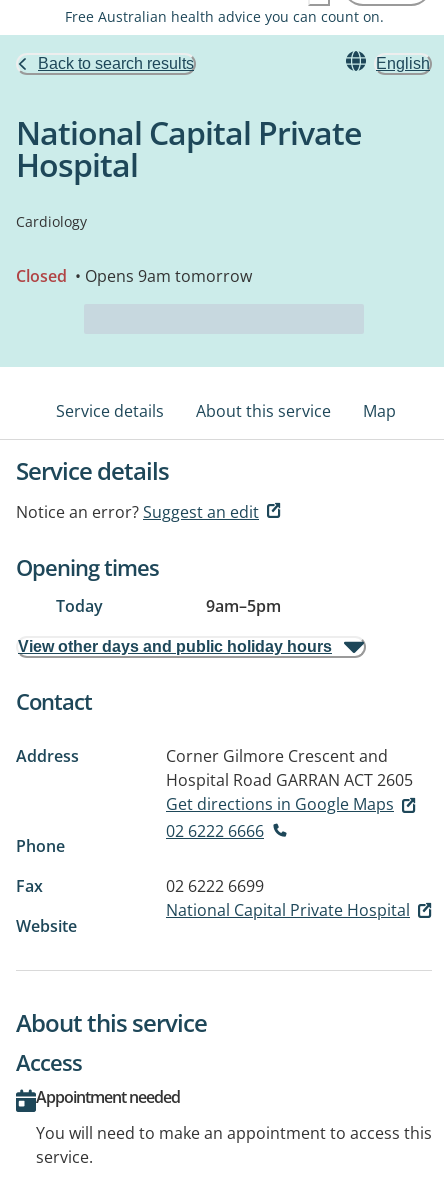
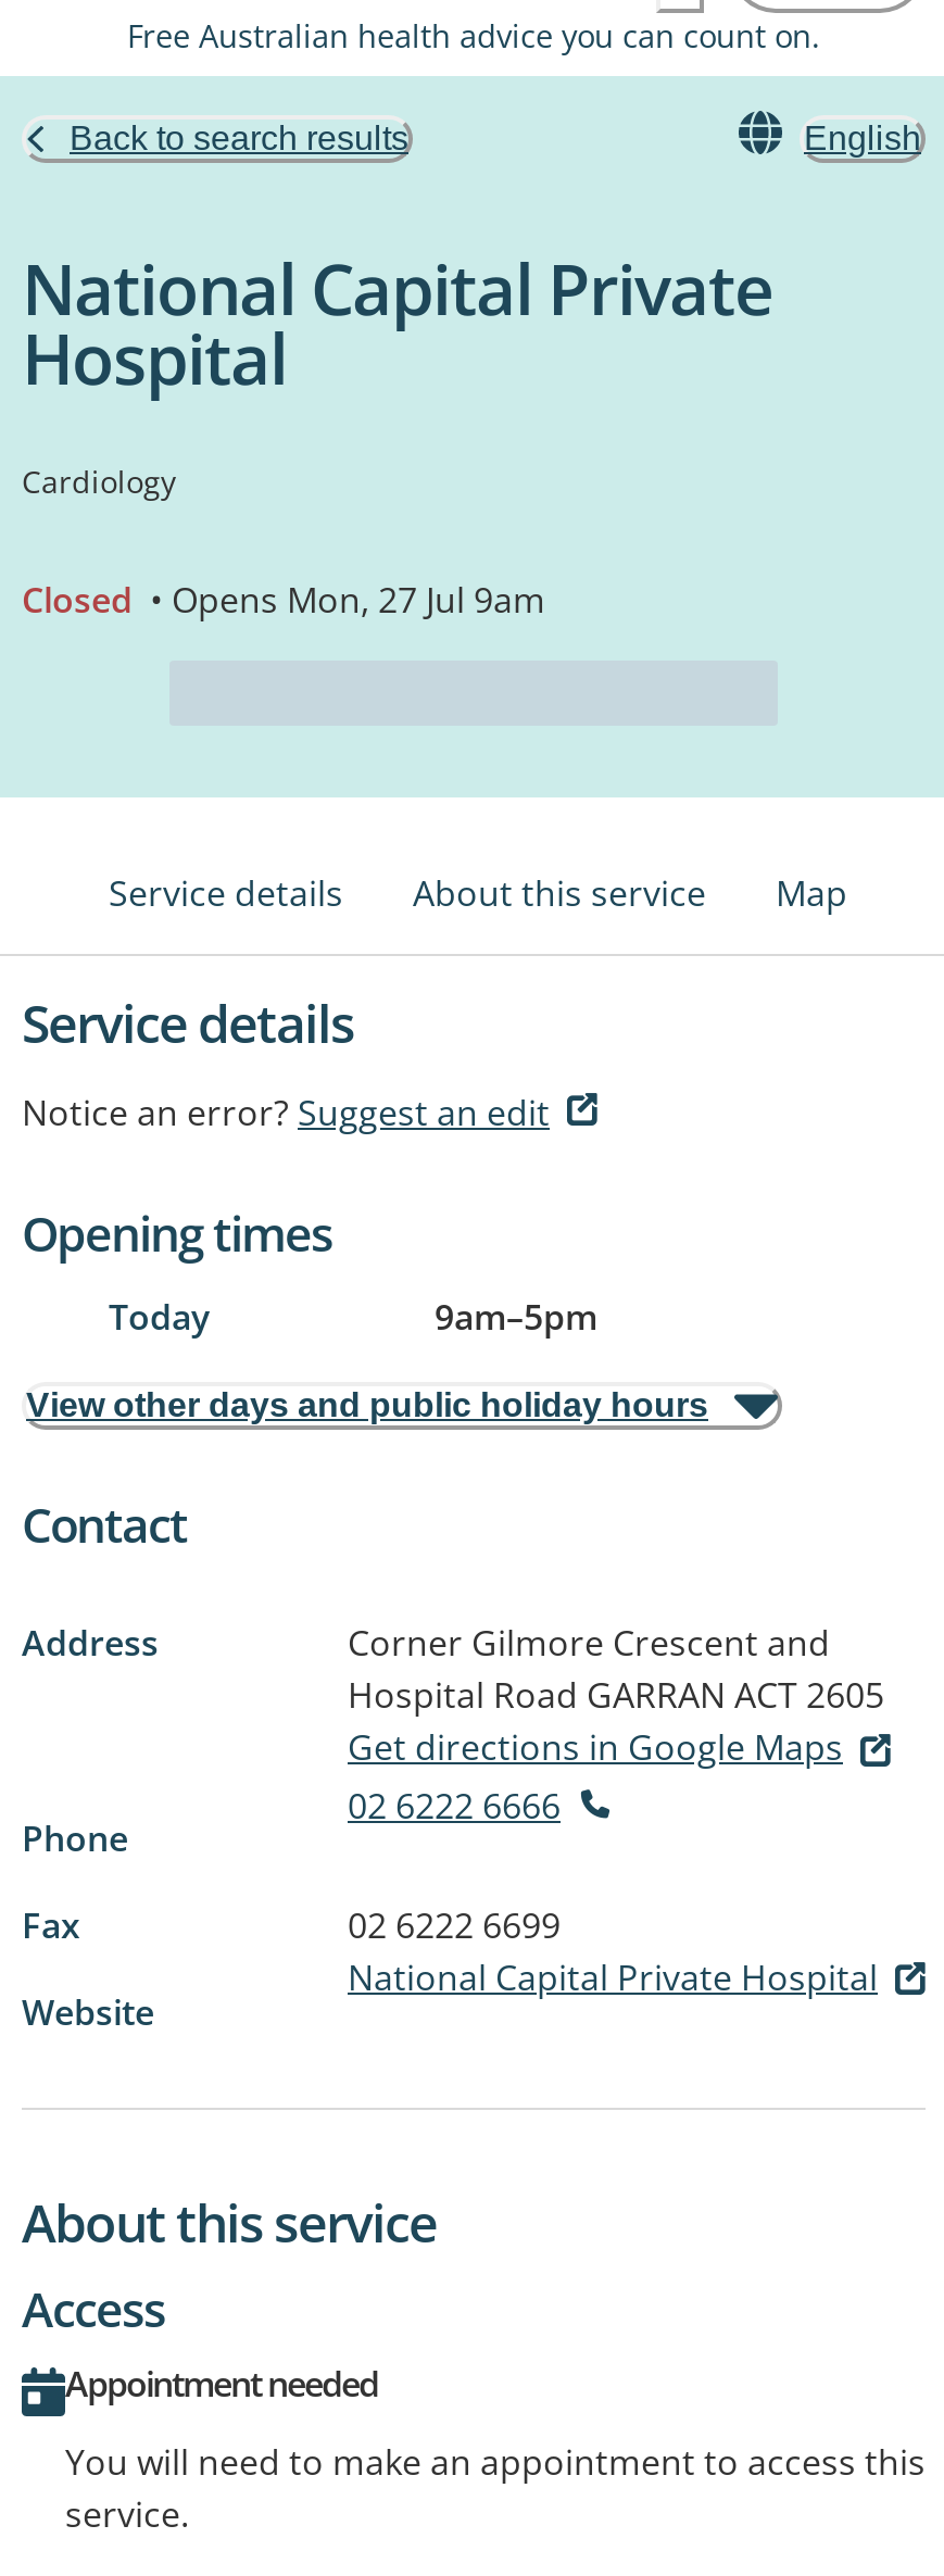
[16,265,252,287] Closed • Opens 9am tomorrow -> [22,576,545,624] Closed • Opens Mon, 27 Jul 9am

